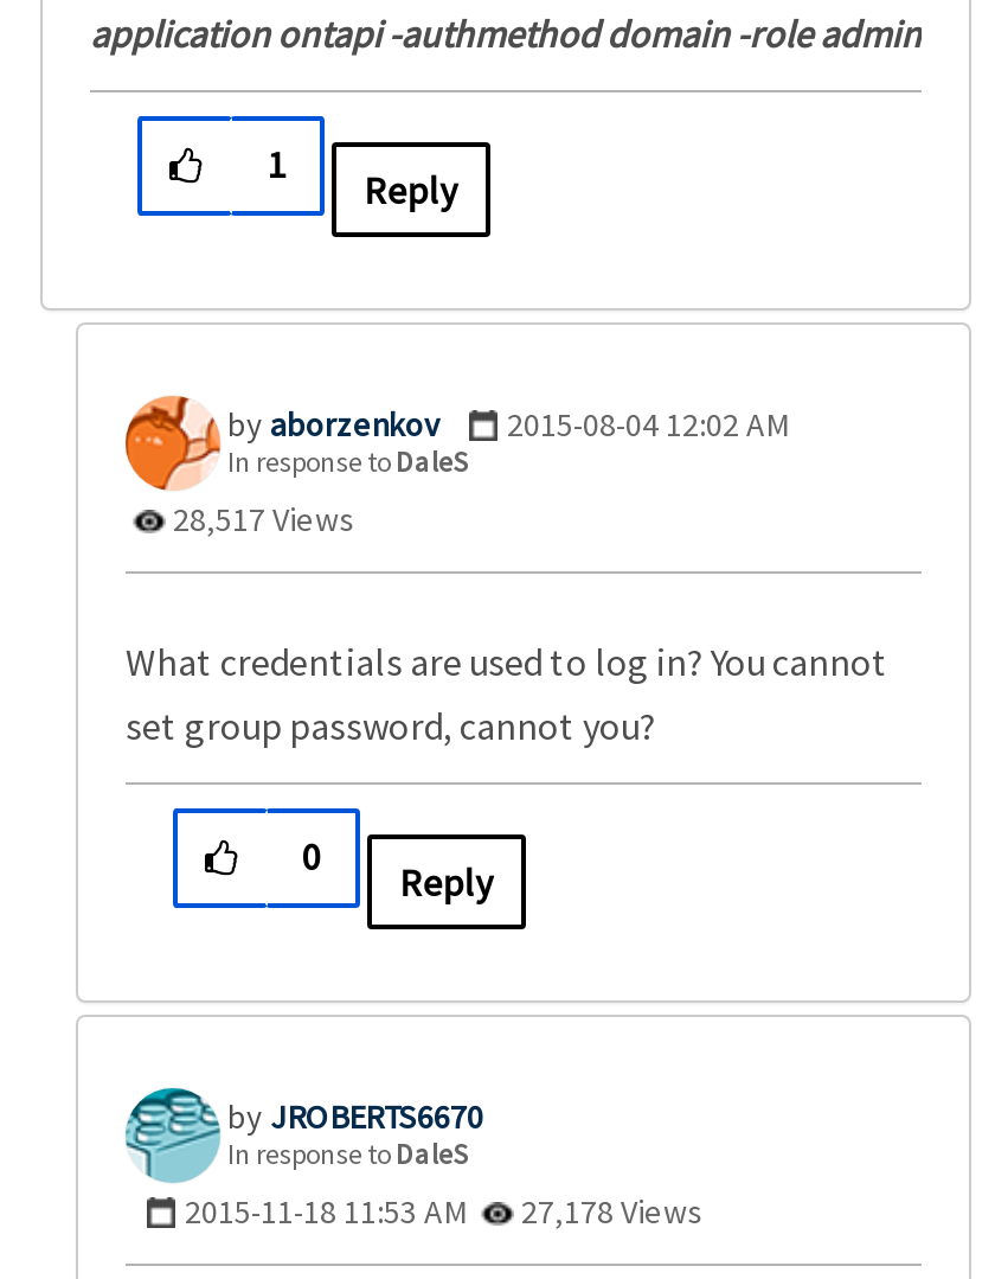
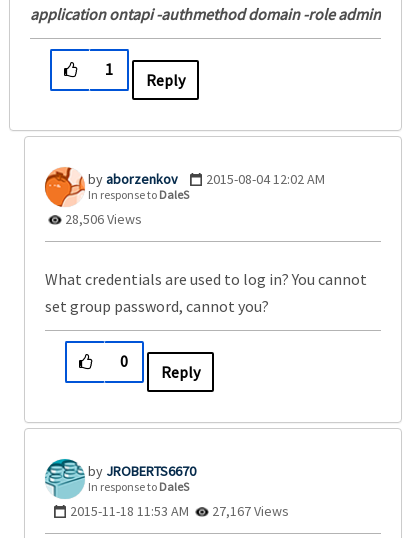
[166,499,355,541] 28,517 Views -> [62,210,142,228] 28,506 Views
[185,1191,704,1234] 2015-11-18 11:53 AM 27,178 Views -> [70,502,289,520] 2015-11-18 11:53 AM 27,167 Views

